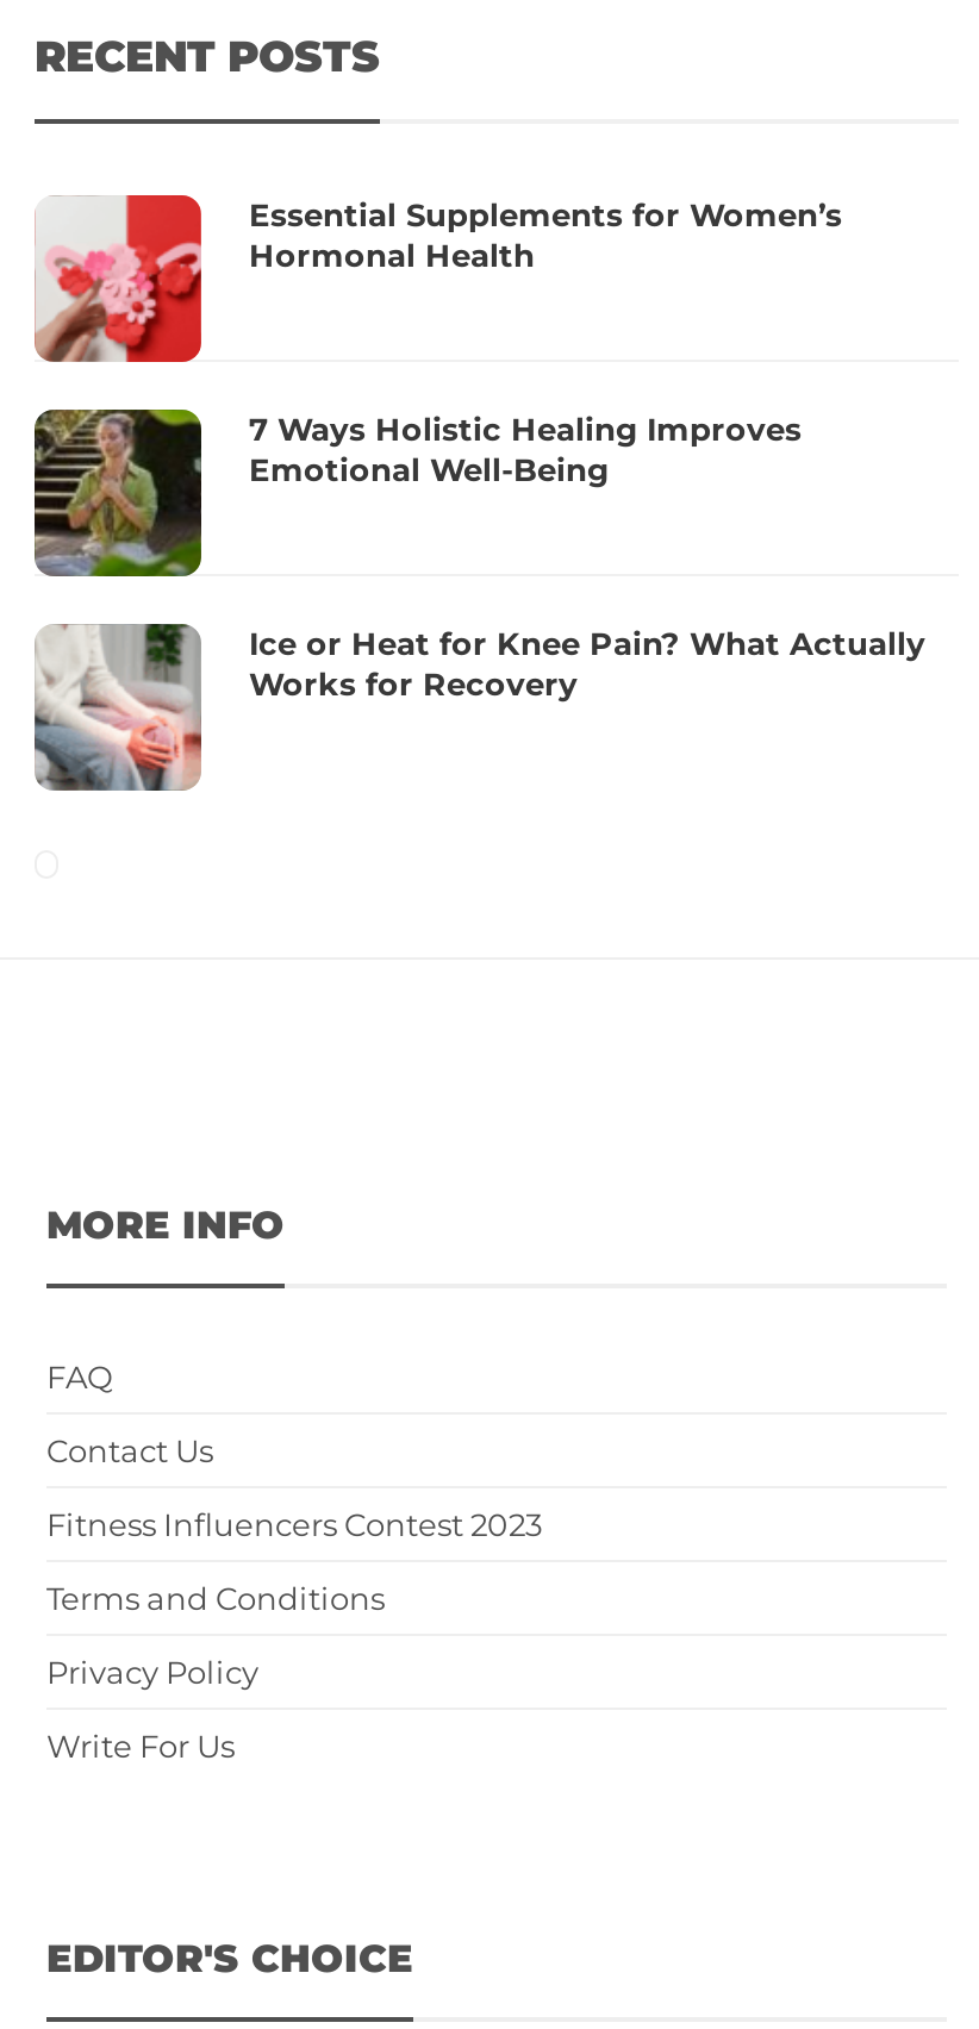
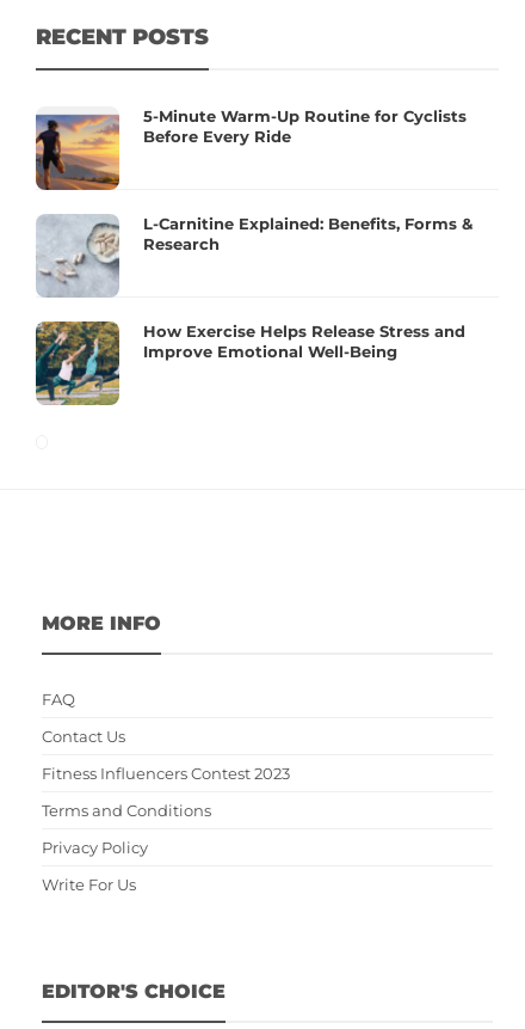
[35,193,842,362] [image] | Essential Supplements for Women’s | Hormonal Health -> [35,106,467,191] [image] | 5-Minute Warm-Up Routine for Cyclists | Before Every Ride
[32,407,802,579] [image] | 7 Ways Holistic Healing Improves | Emotional Well-Being -> [36,214,472,298] [image] | L-Carnitine Explained: Benefits, Forms & | Research
[32,622,925,793] [image] | Ice or Heat for Knee Pain? What Actually | Works for Recovery -> [35,320,465,406] [image] | How Exercise Helps Release Stress and | Improve Emotional Well-Being

